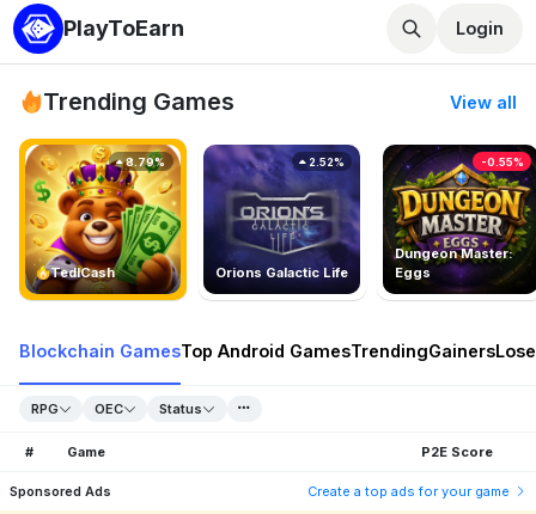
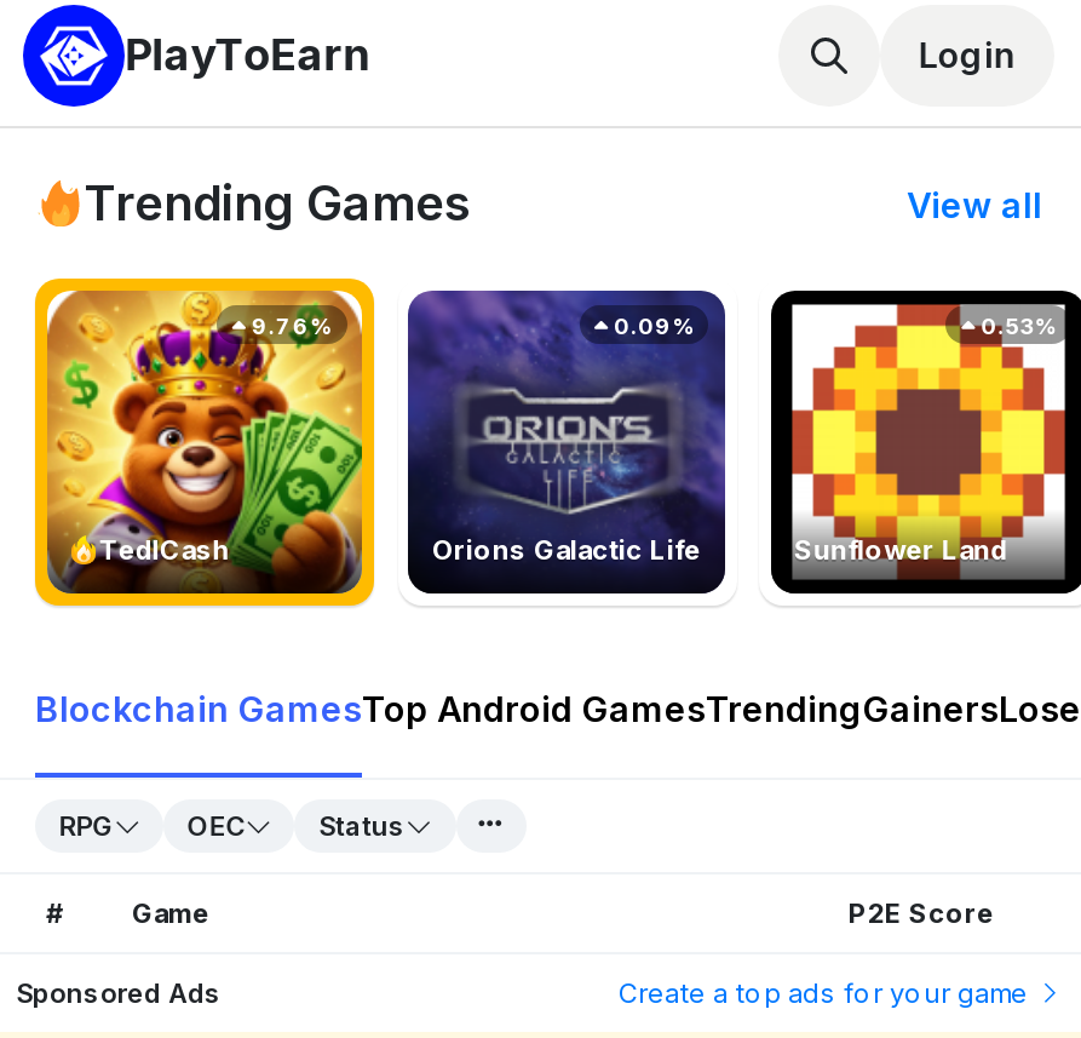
[384,146,532,237] [image] | -0.55% -> [776,296,1074,477] [image] | 0.53%
[124,155,166,168] 8.79% -> [247,312,331,339] 9.76%
[306,155,345,168] 2.52% -> [609,312,694,339] 0.09%
[394,245,513,281] Dungeon Master: | Eggs -> [794,533,1007,567] Sunflower Land

